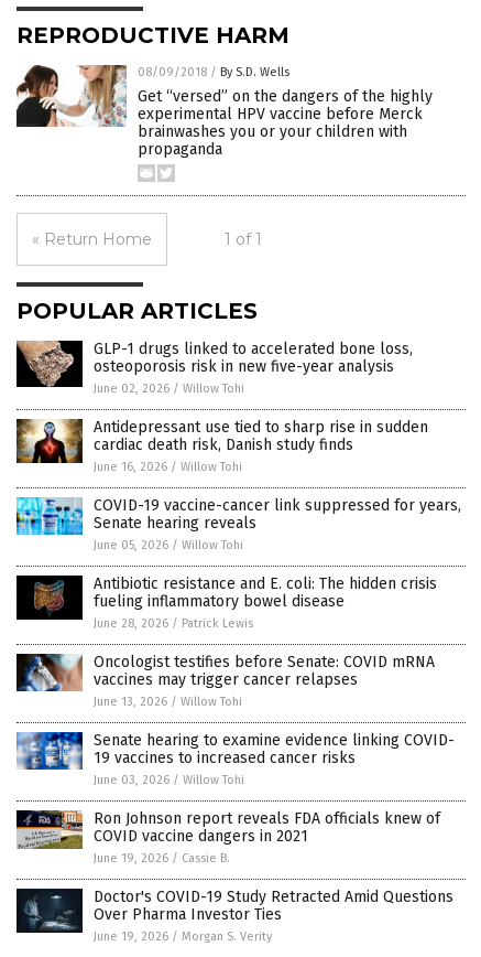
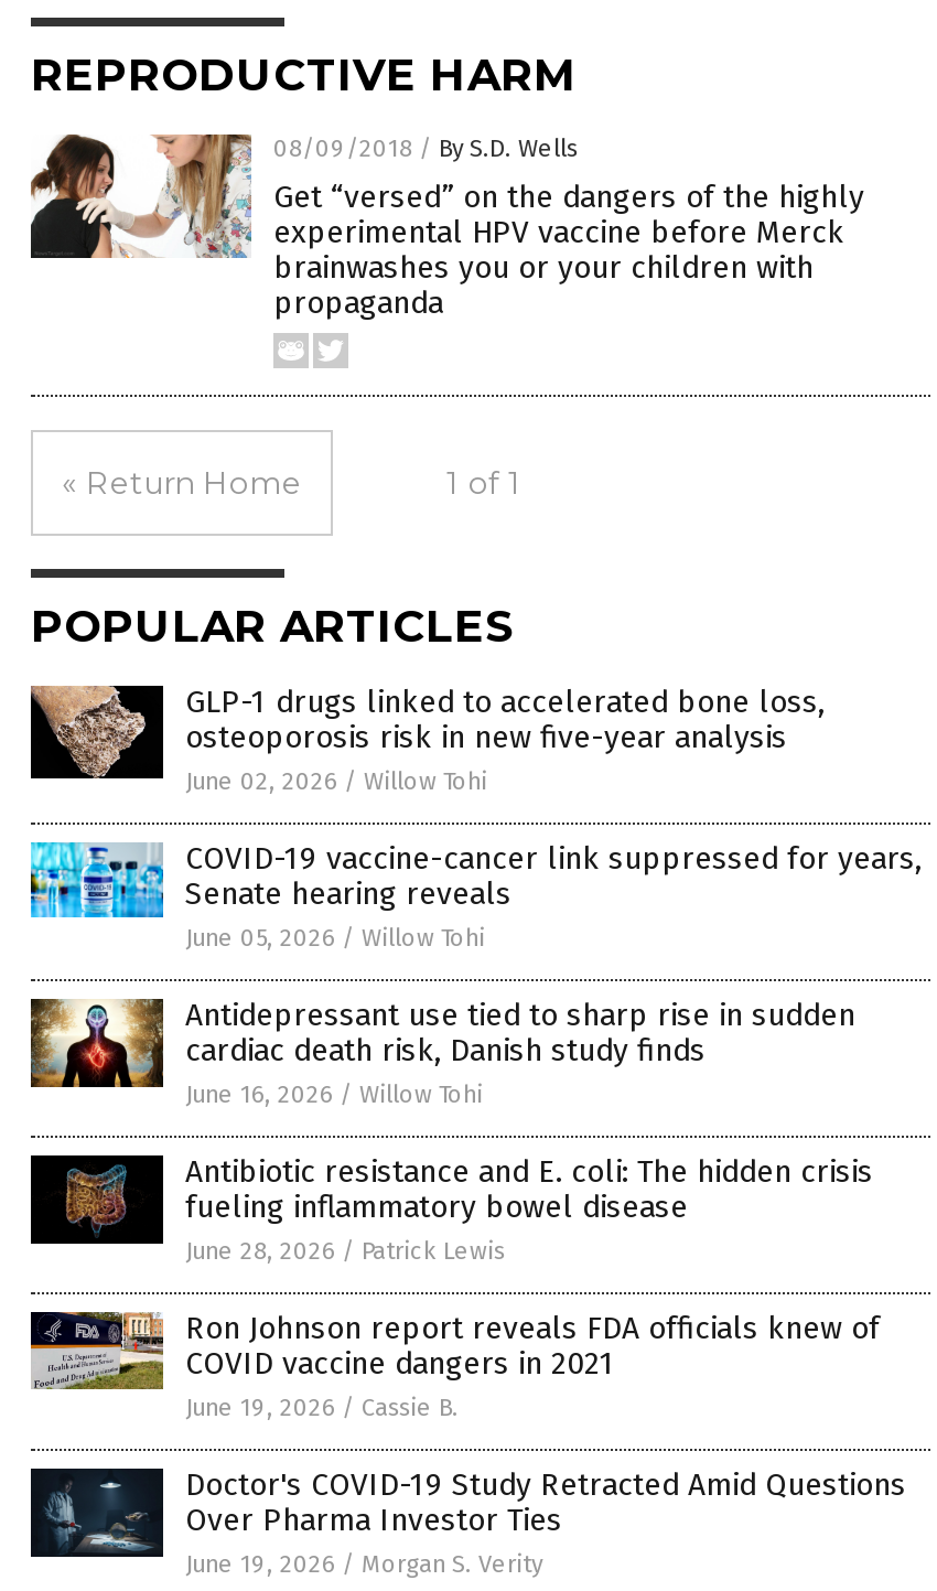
moved [14,411,428,474] -> [26,983,855,1109]: [image] | Antidepressant use tied to sharp rise in sudden | cardiac death risk, Danish study finds | June 16, 2026 / Willow Tohi
moved [15,496,461,552] -> [29,840,922,953]: [image] | COVID-19 vaccine-cancer link suppressed for years, | Senate hearing reveals | June 05, 2026 / Willow Tohi
[17,653,455,787] [image] | Oncologist testifies before Senate: COVID mRNA | vaccines may trigger cancer relapses | June 13, 2026 / Willow Tohi | Senate hearing to examine evidence linking COVID- | 19 vaccines to increased cancer risks | June 03, 2026 / Willow Tohi -> none
[15,731,78,776] [image] -> none

